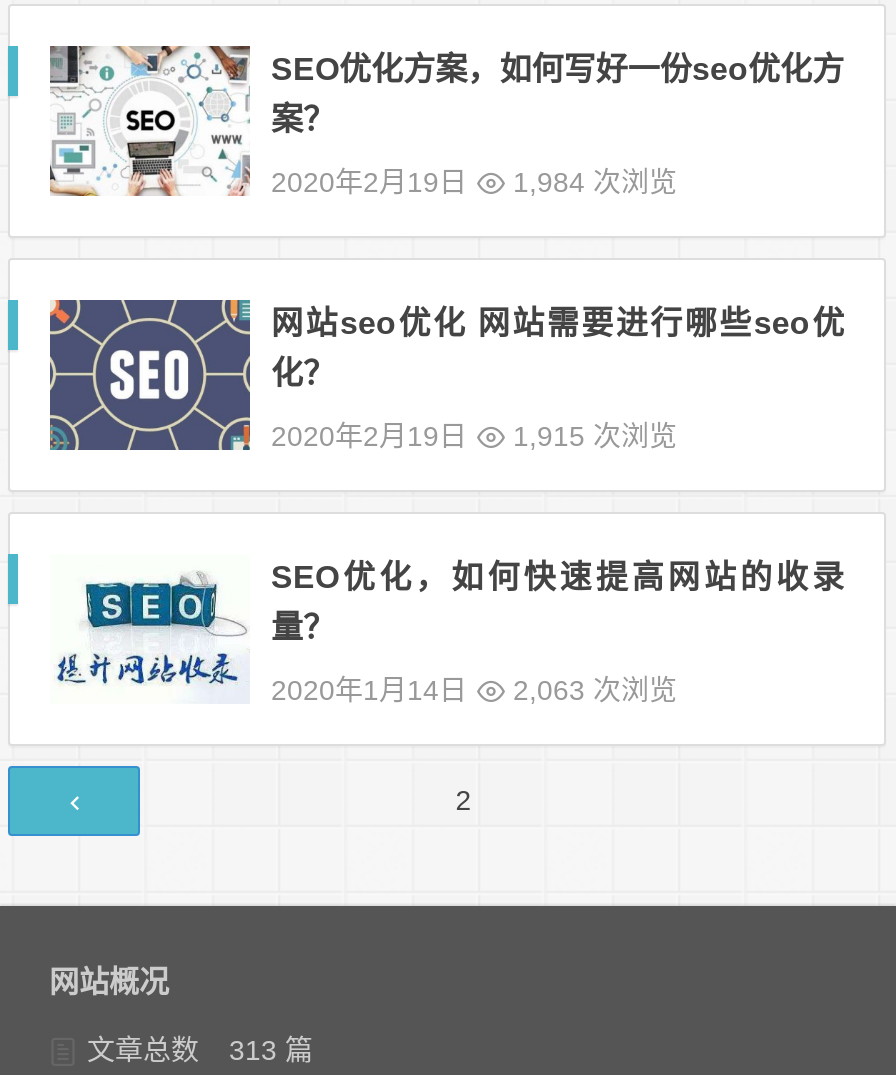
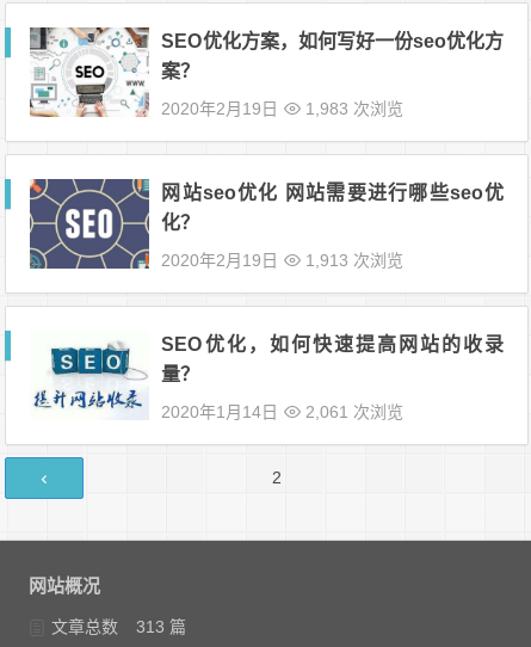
[271,166,677,198] 2020年2月19日 1,984 次浏览 -> [162,99,404,118] 2020年2月19日 1,983 次浏览
[271,420,677,452] 2020年2月19日 1,915 次浏览 -> [162,251,404,270] 2020年2月19日 1,913 次浏览
[271,674,677,706] 2020年1月14日 2,063 次浏览 -> [162,402,404,421] 2020年1月14日 2,061 次浏览

